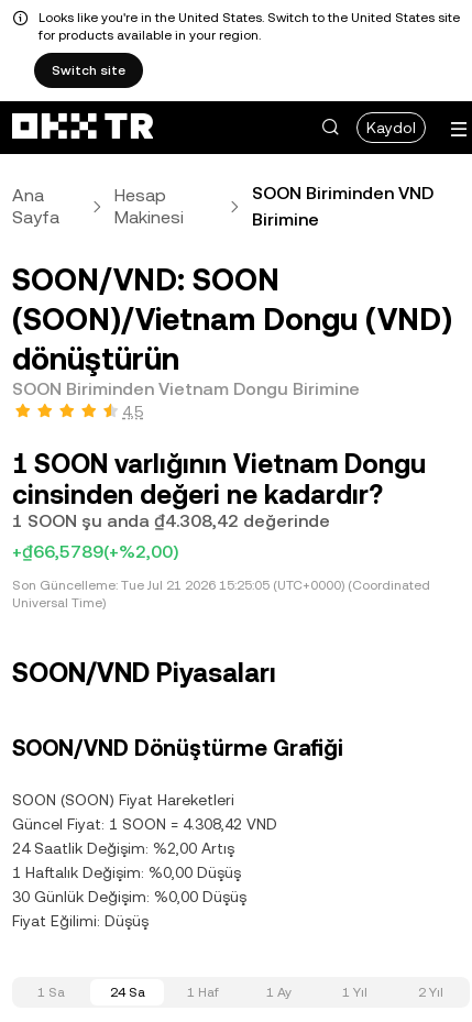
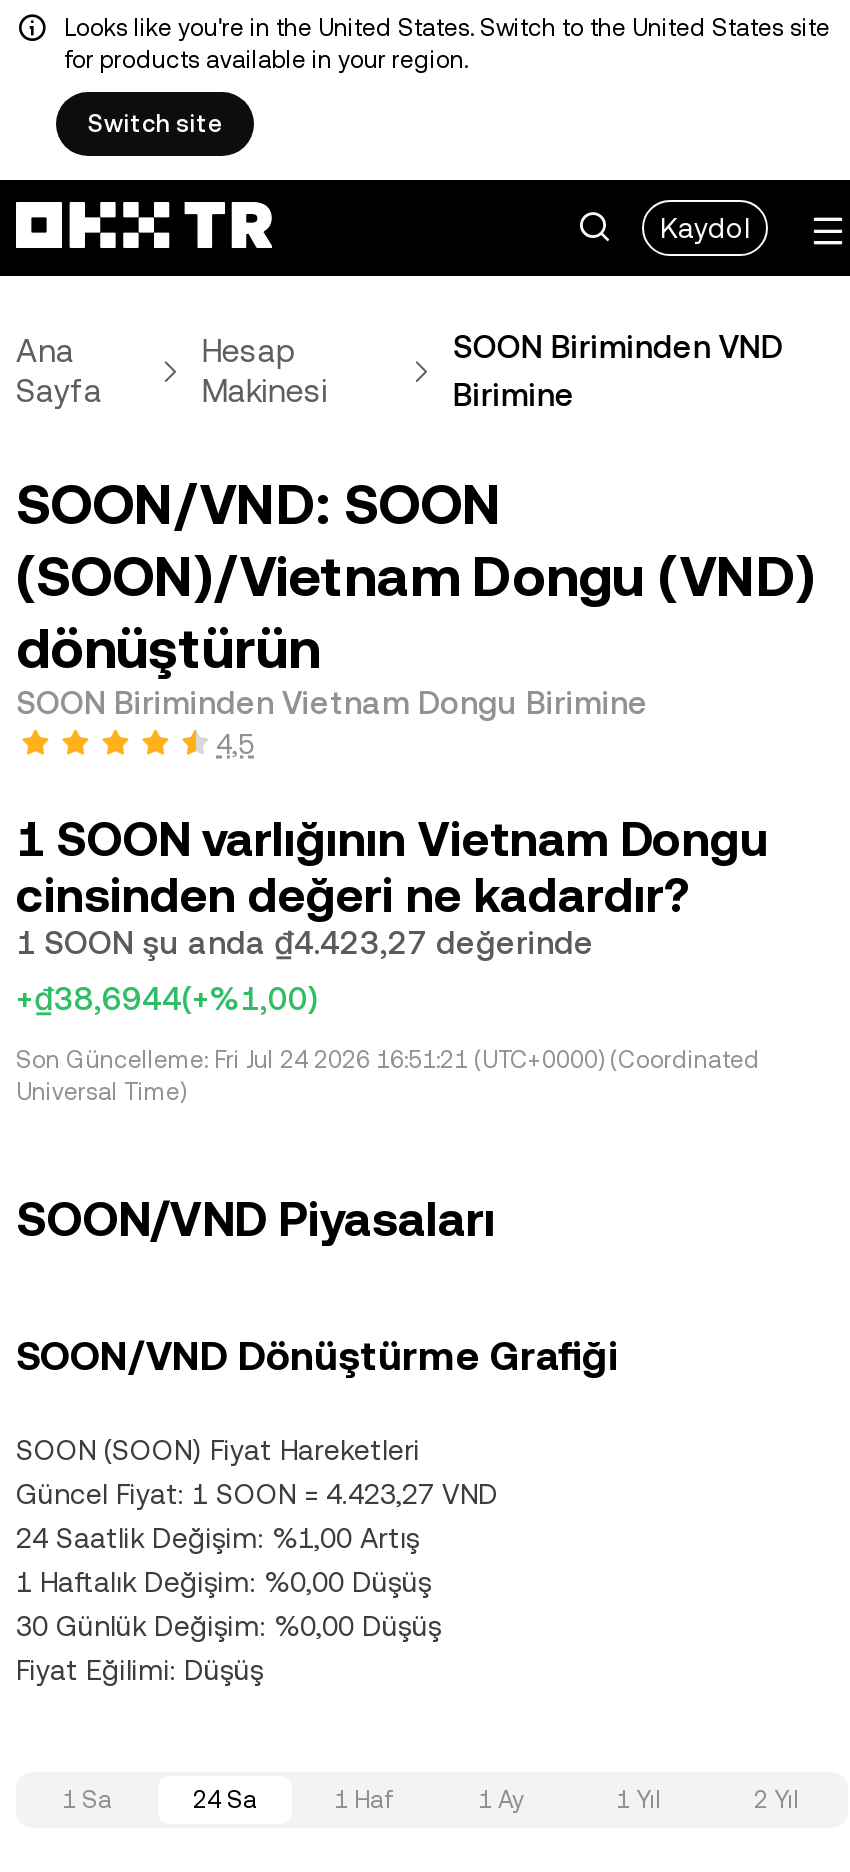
[12,510,330,531] 1 SOON şu anda ₫4.308,42 değerinde -> [16,924,594,962] 1 SOON şu anda ₫4.423,27 değerinde
[12,541,178,562] +₫66,5789(+%2,00) -> [16,980,318,1018] +₫38,6944(+%1,00)
[12,578,430,593] Son Güncelleme: Tue Jul 21 2026 15:25:05 (UTC+0000) (Coordinated -> [16,1046,760,1074] Son Güncelleme: Fri Jul 24 2026 16:51:21 (UTC+0000) (Coordinated
[12,815,277,833] Güncel Fiyat: 1 SOON = 4.308,42 VND -> [16,1478,498,1510] Güncel Fiyat: 1 SOON = 4.423,27 VND
[12,839,234,857] 24 Saatlik Değişim: %2,00 Artış -> [16,1522,420,1554] 24 Saatlik Değişim: %1,00 Artış

